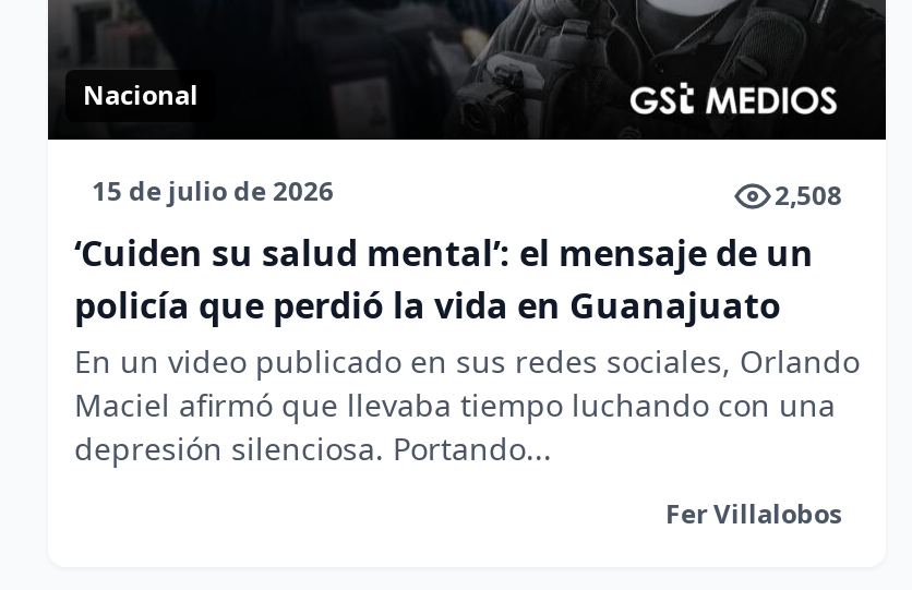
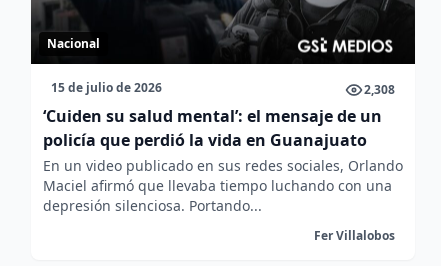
[775,177,842,214] 2,508 -> [364,81,395,98] 2,308

